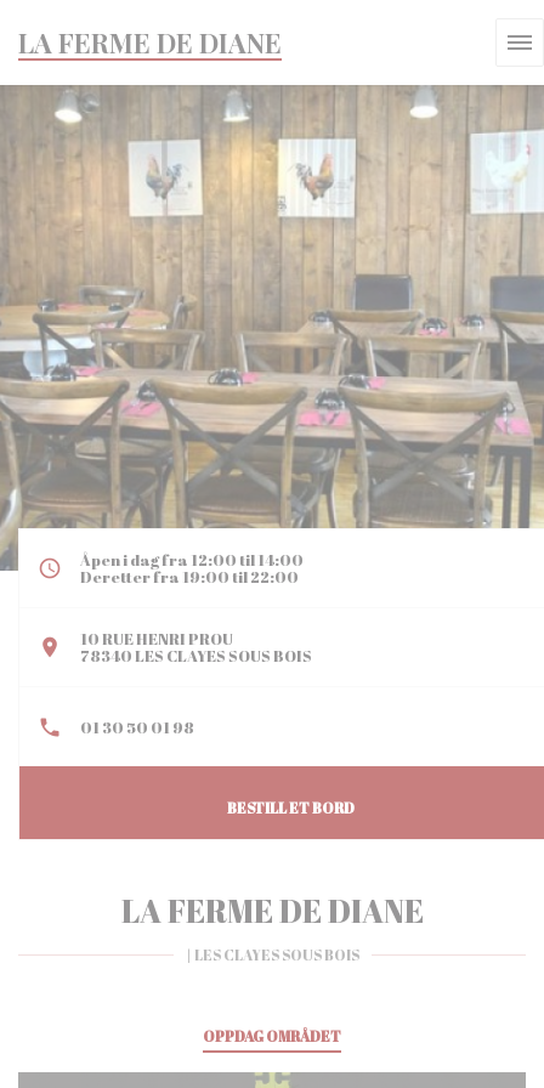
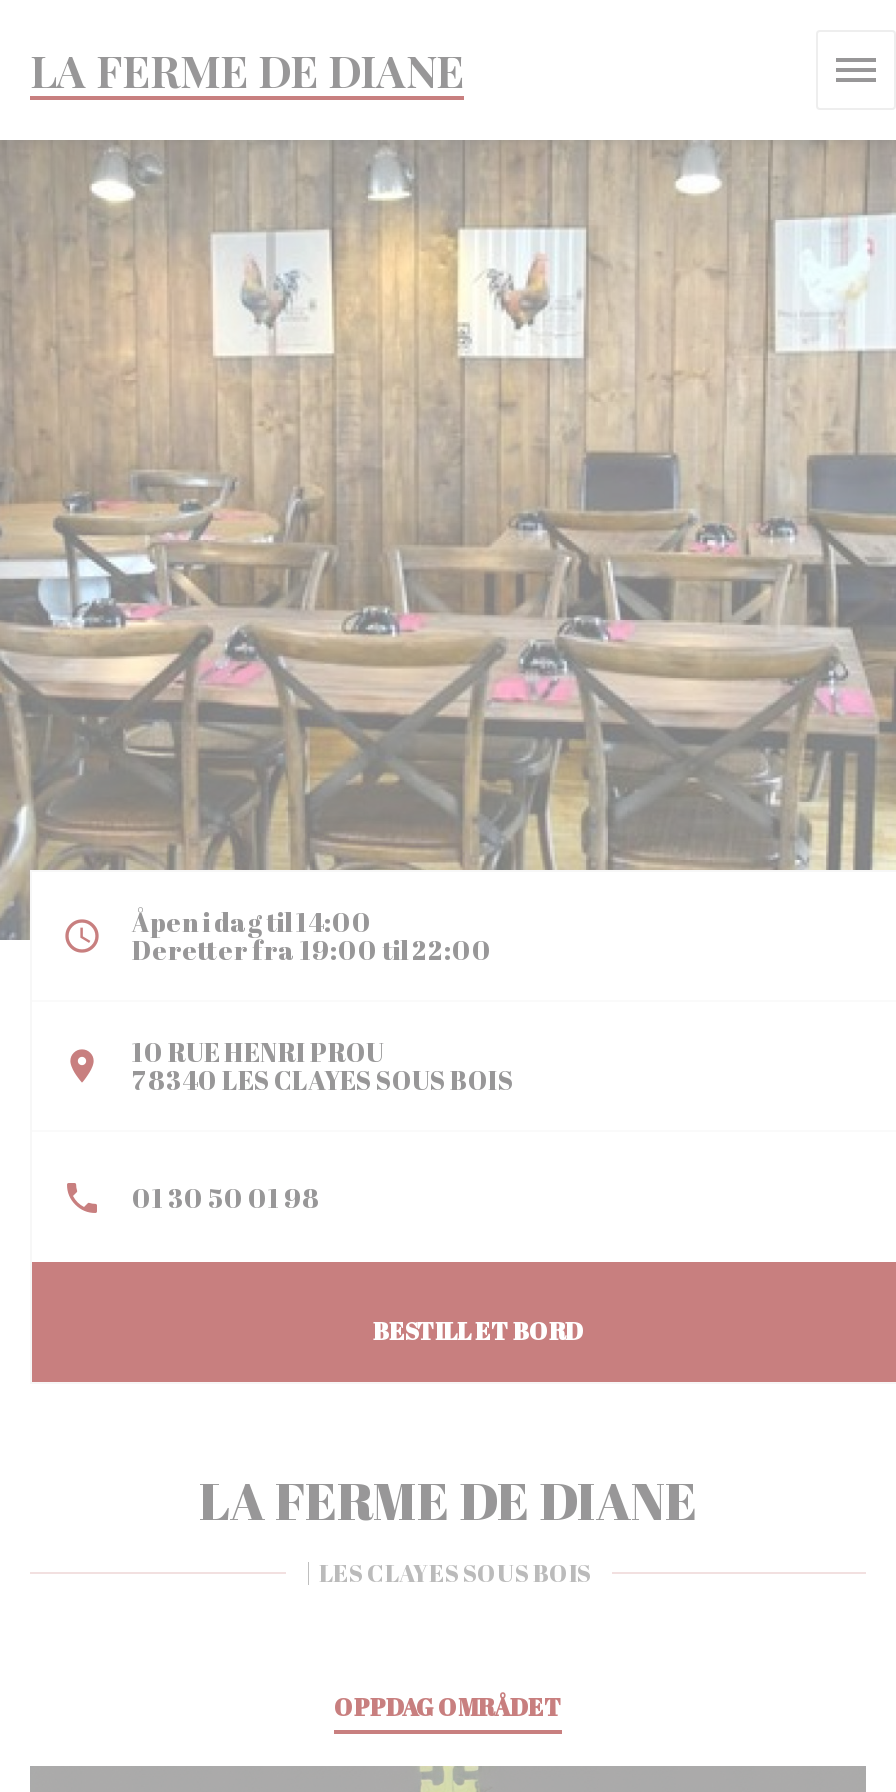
[80,549,304,571] Åpen i dag fra 12:00 til 14:00 -> [132,904,372,940] Åpen i dag til 14:00

